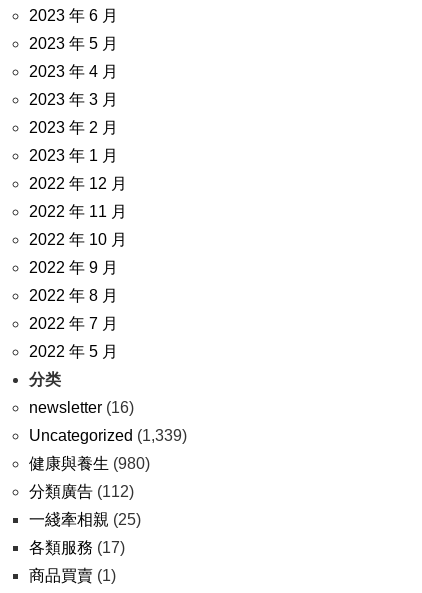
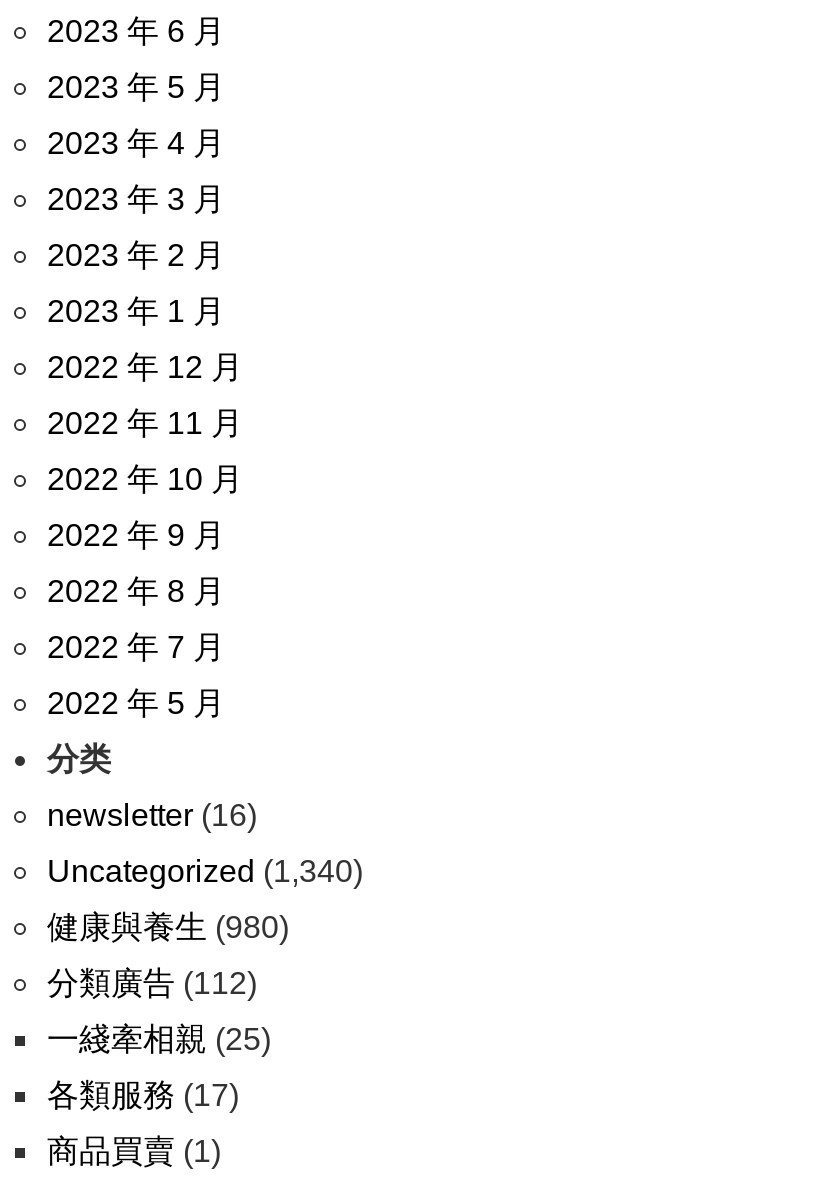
[29,427,187,444] Uncategorized (1,339) -> [47,854,363,888] Uncategorized (1,340)

